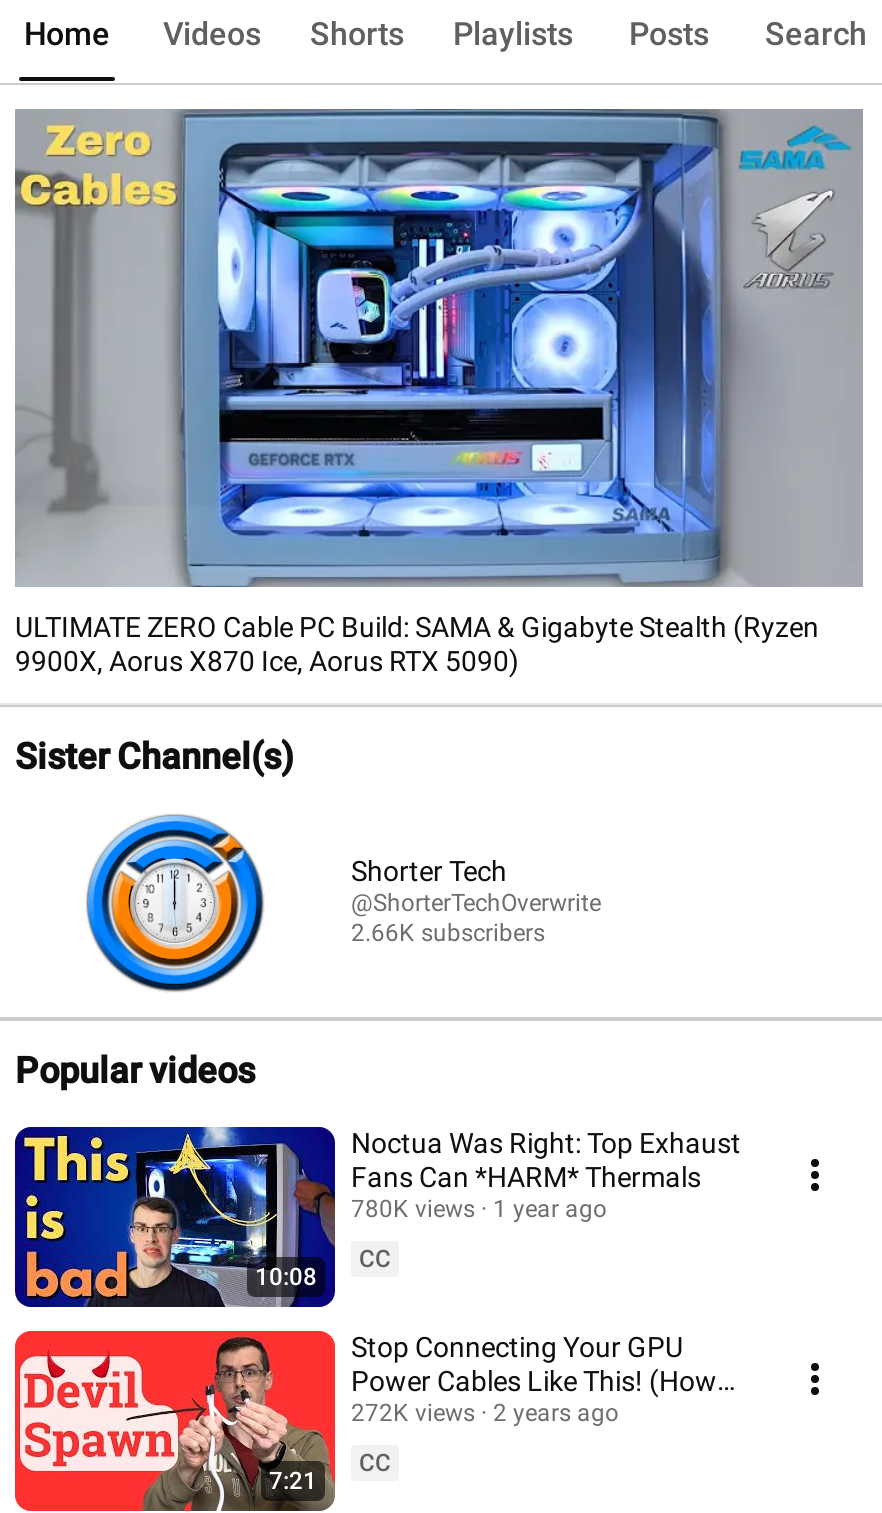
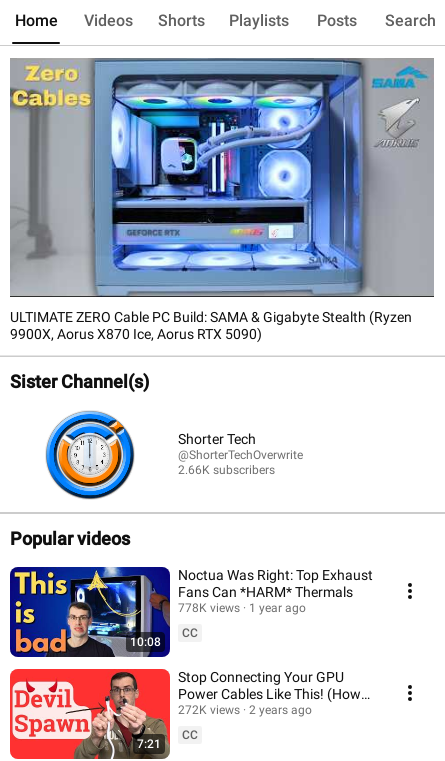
[351,1194,607,1222] 780K views 1 year ago -> [178,600,306,614] 778K views 1 year ago

